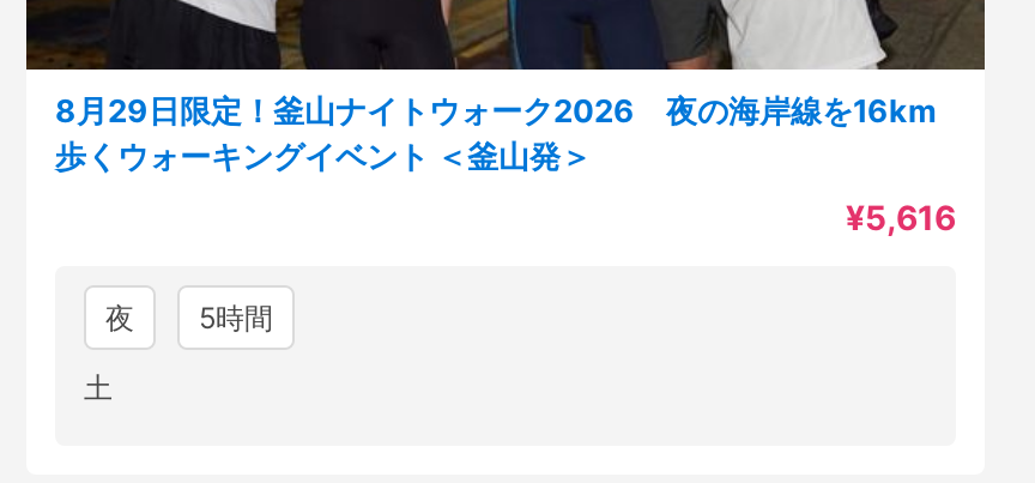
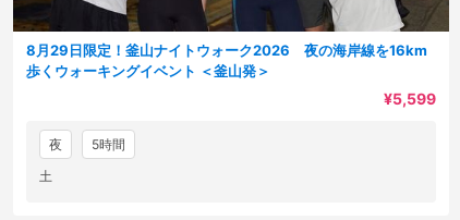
[846,197,956,237] ¥5,616 -> [384,89,436,108] ¥5,599

